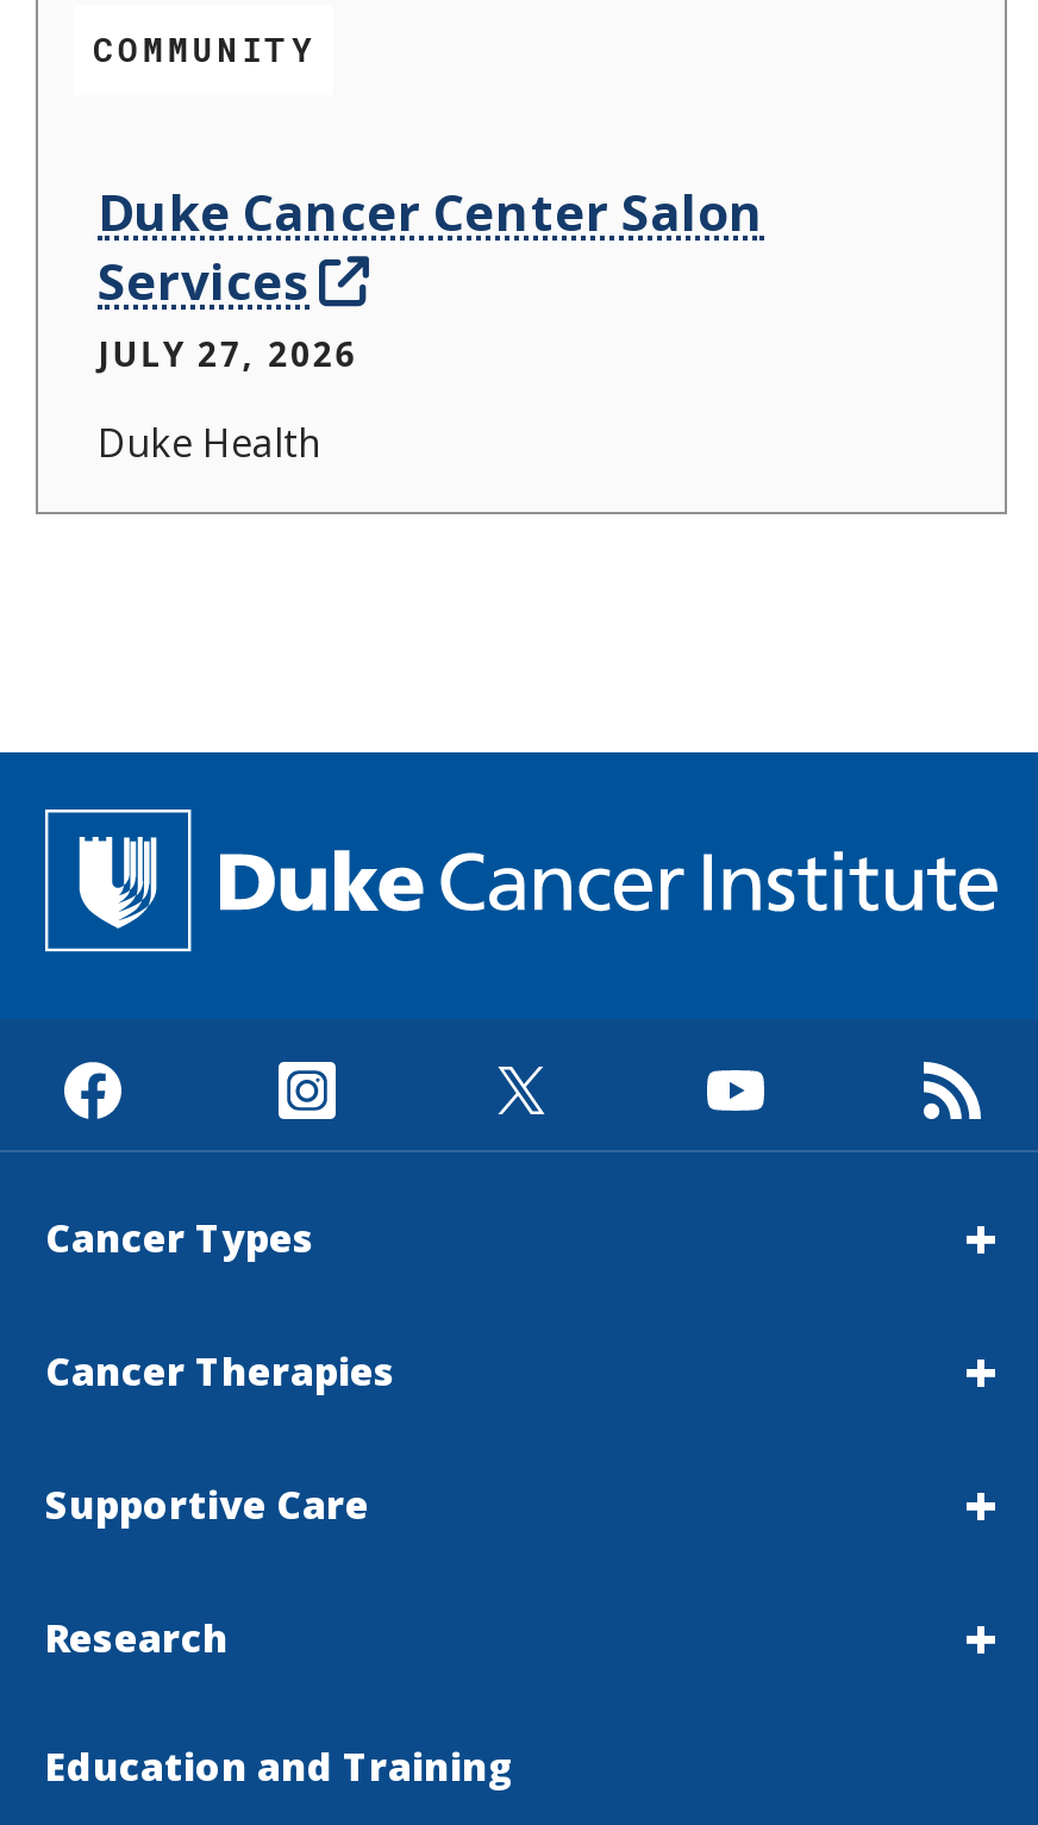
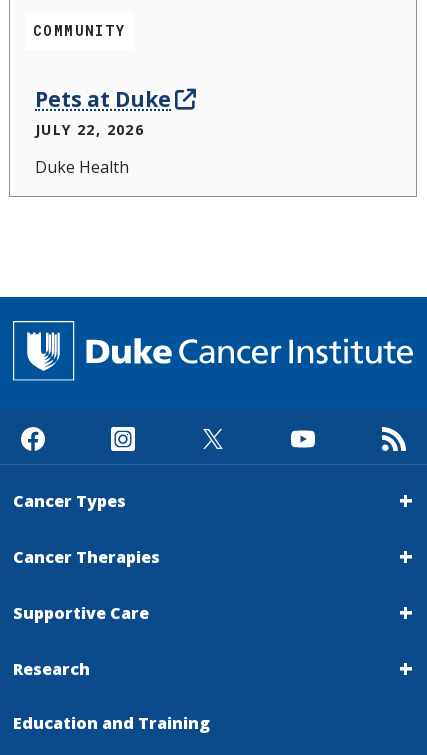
[98,179,764,376] Duke Cancer Center Salon | Services | JULY 27, 2026 -> [35,85,171,139] Pets at Duke | JULY 22, 2026

